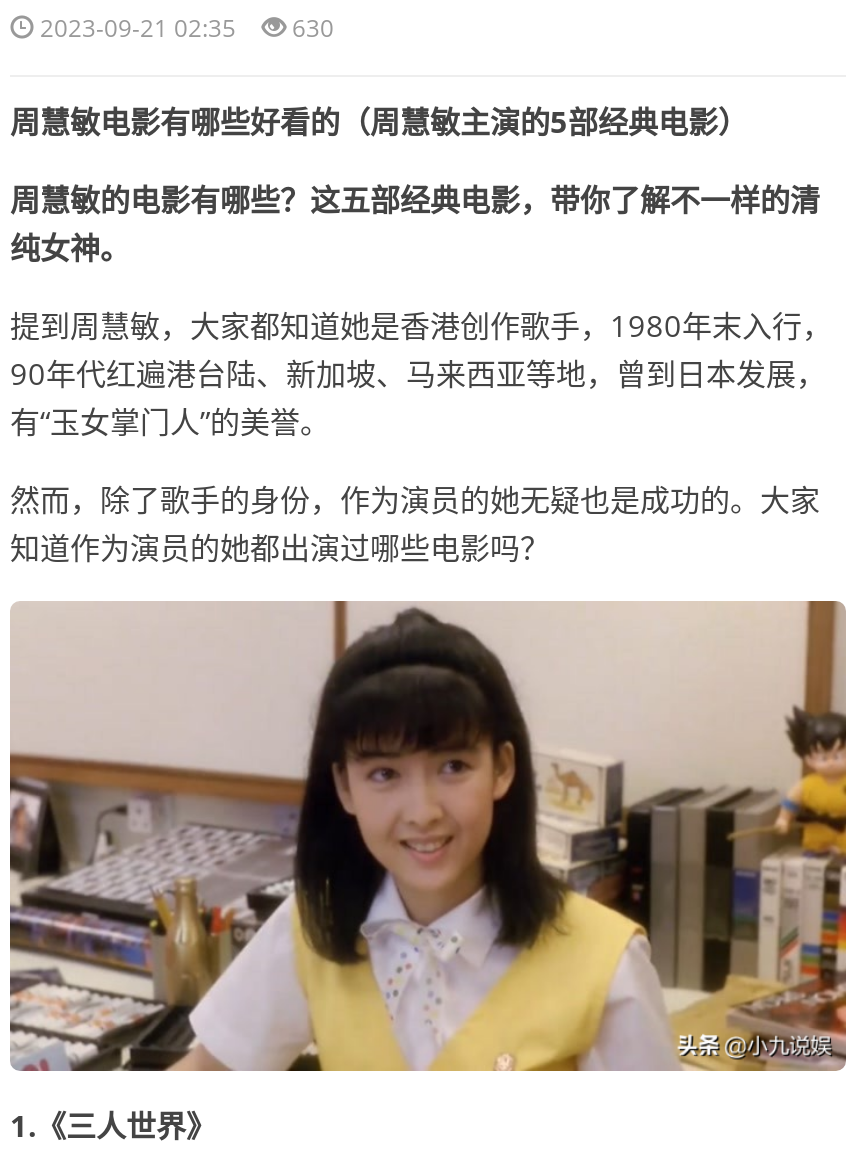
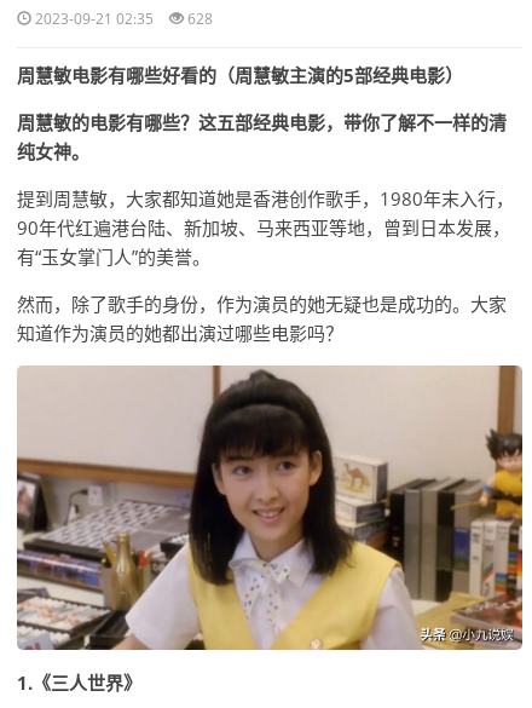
[34,11,334,45] 2023-09-21 02:35 630 -> [31,8,213,29] 2023-09-21 02:35 628

